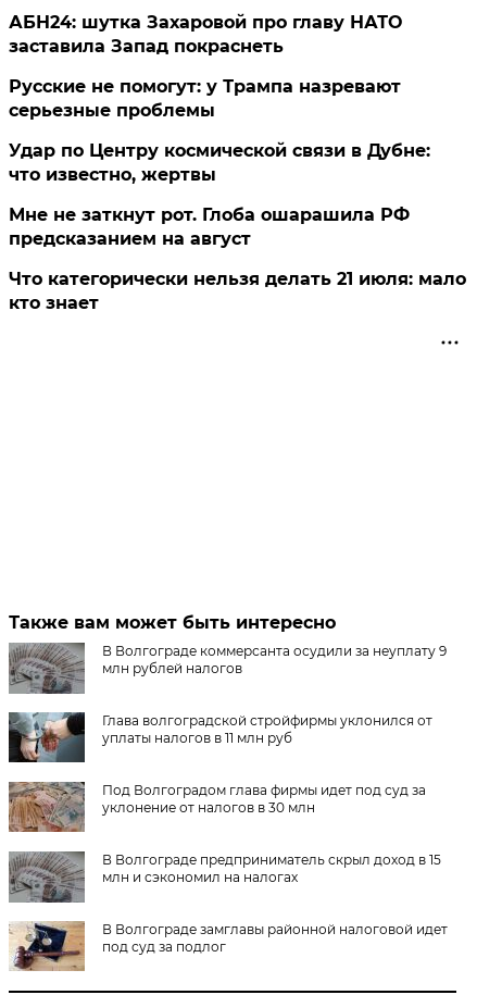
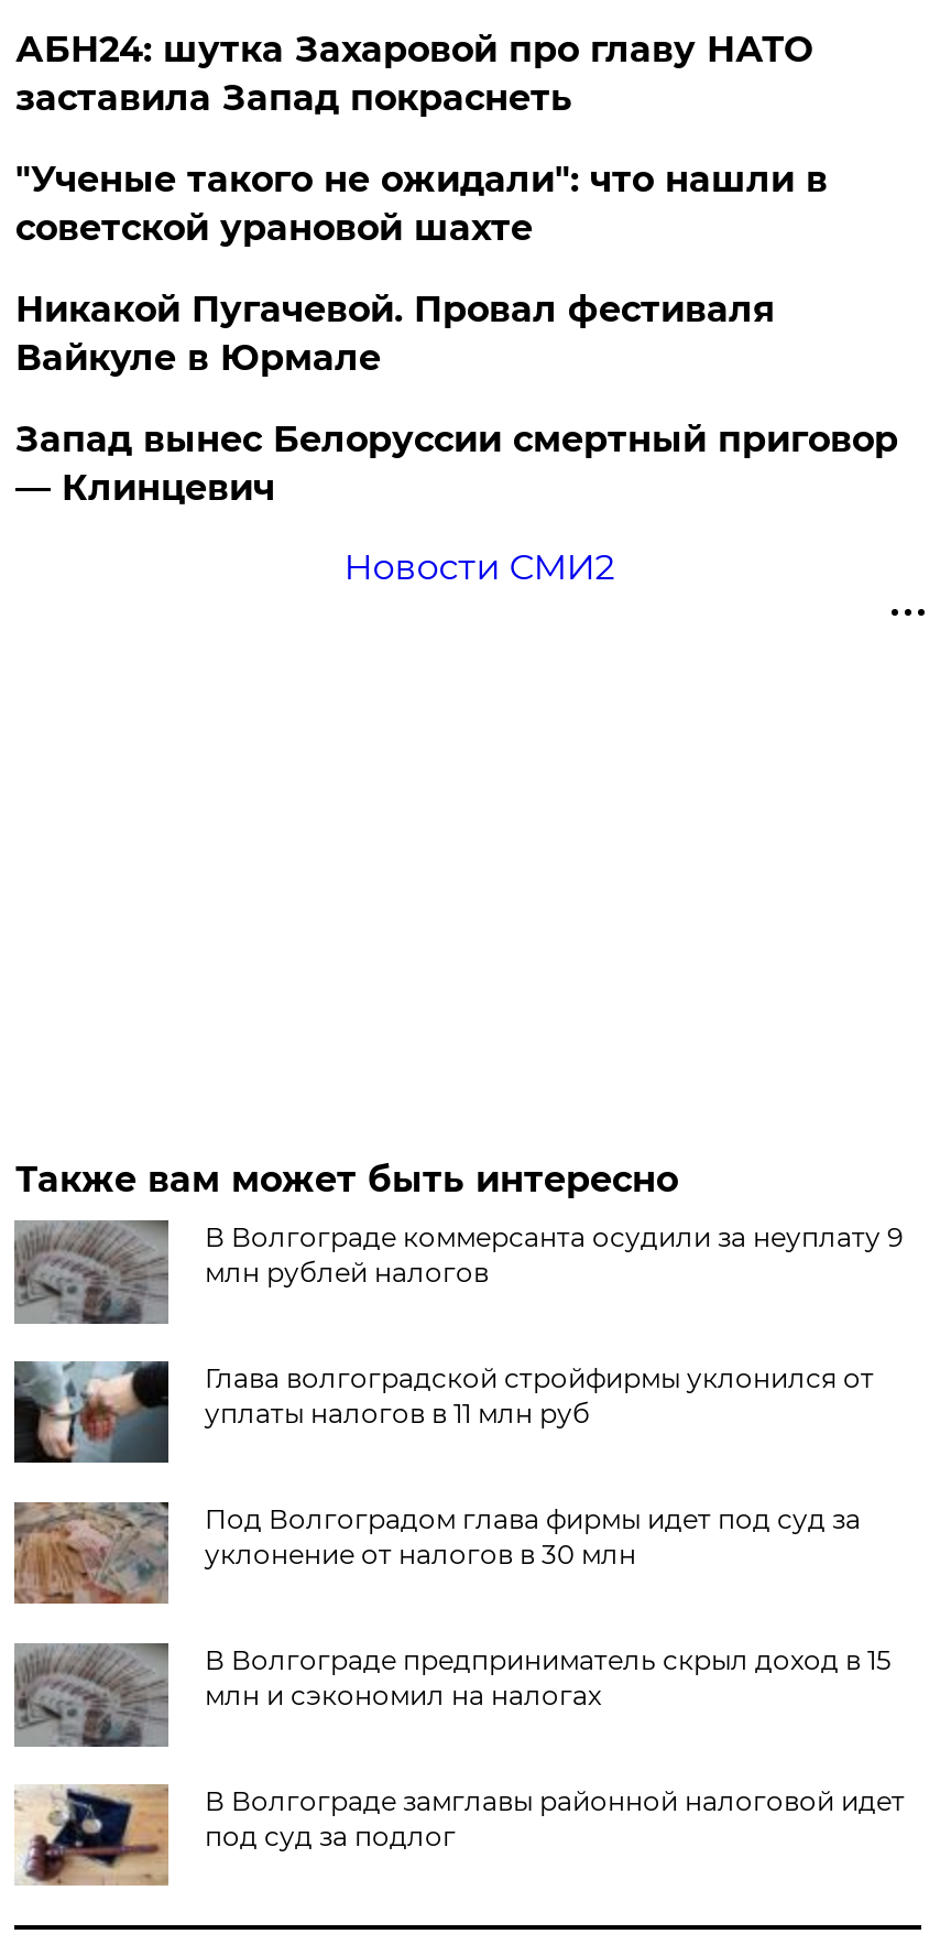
[9,76,401,120] Русские не помогут: у Трампа назревают | серьезные проблемы -> [15,158,828,248] "Ученые такого не ожидали": что нашли в | советской урановой шахте
[9,140,431,184] Удар по Центру космической связи в Дубне: | что известно, жертвы -> [15,288,775,378] Никакой Пугачевой. Провал фестиваля | Вайкуле в Юрмале
[9,204,410,249] Мне не заткнут рот. Глоба ошарашила РФ | предсказанием на август -> [15,418,898,508] Запад вынес Белоруссии смертный приговор | — Клинцевич
[9,268,467,313] Что категорически нельзя делать 21 июля: мало | кто знает -> [344,545,615,587] Новости СМИ2

